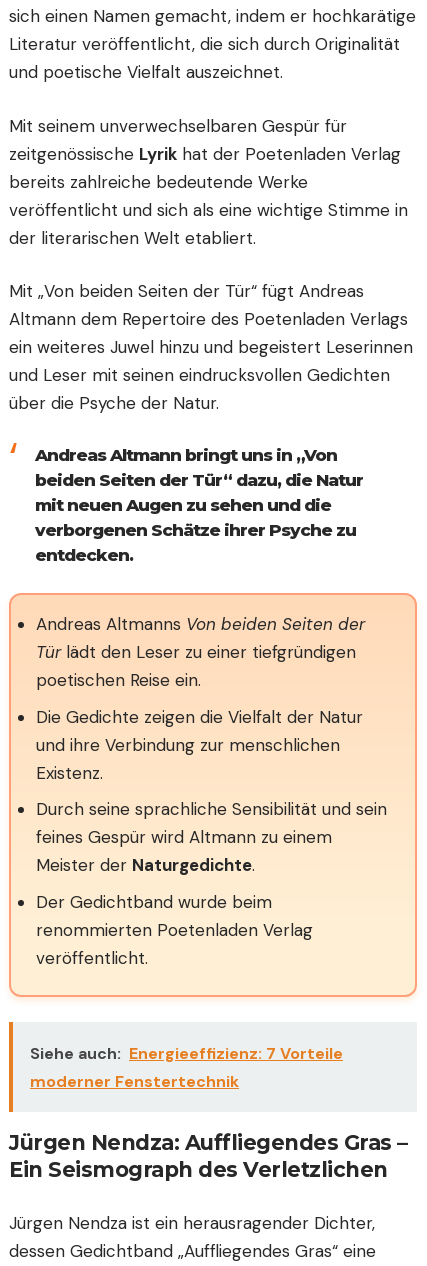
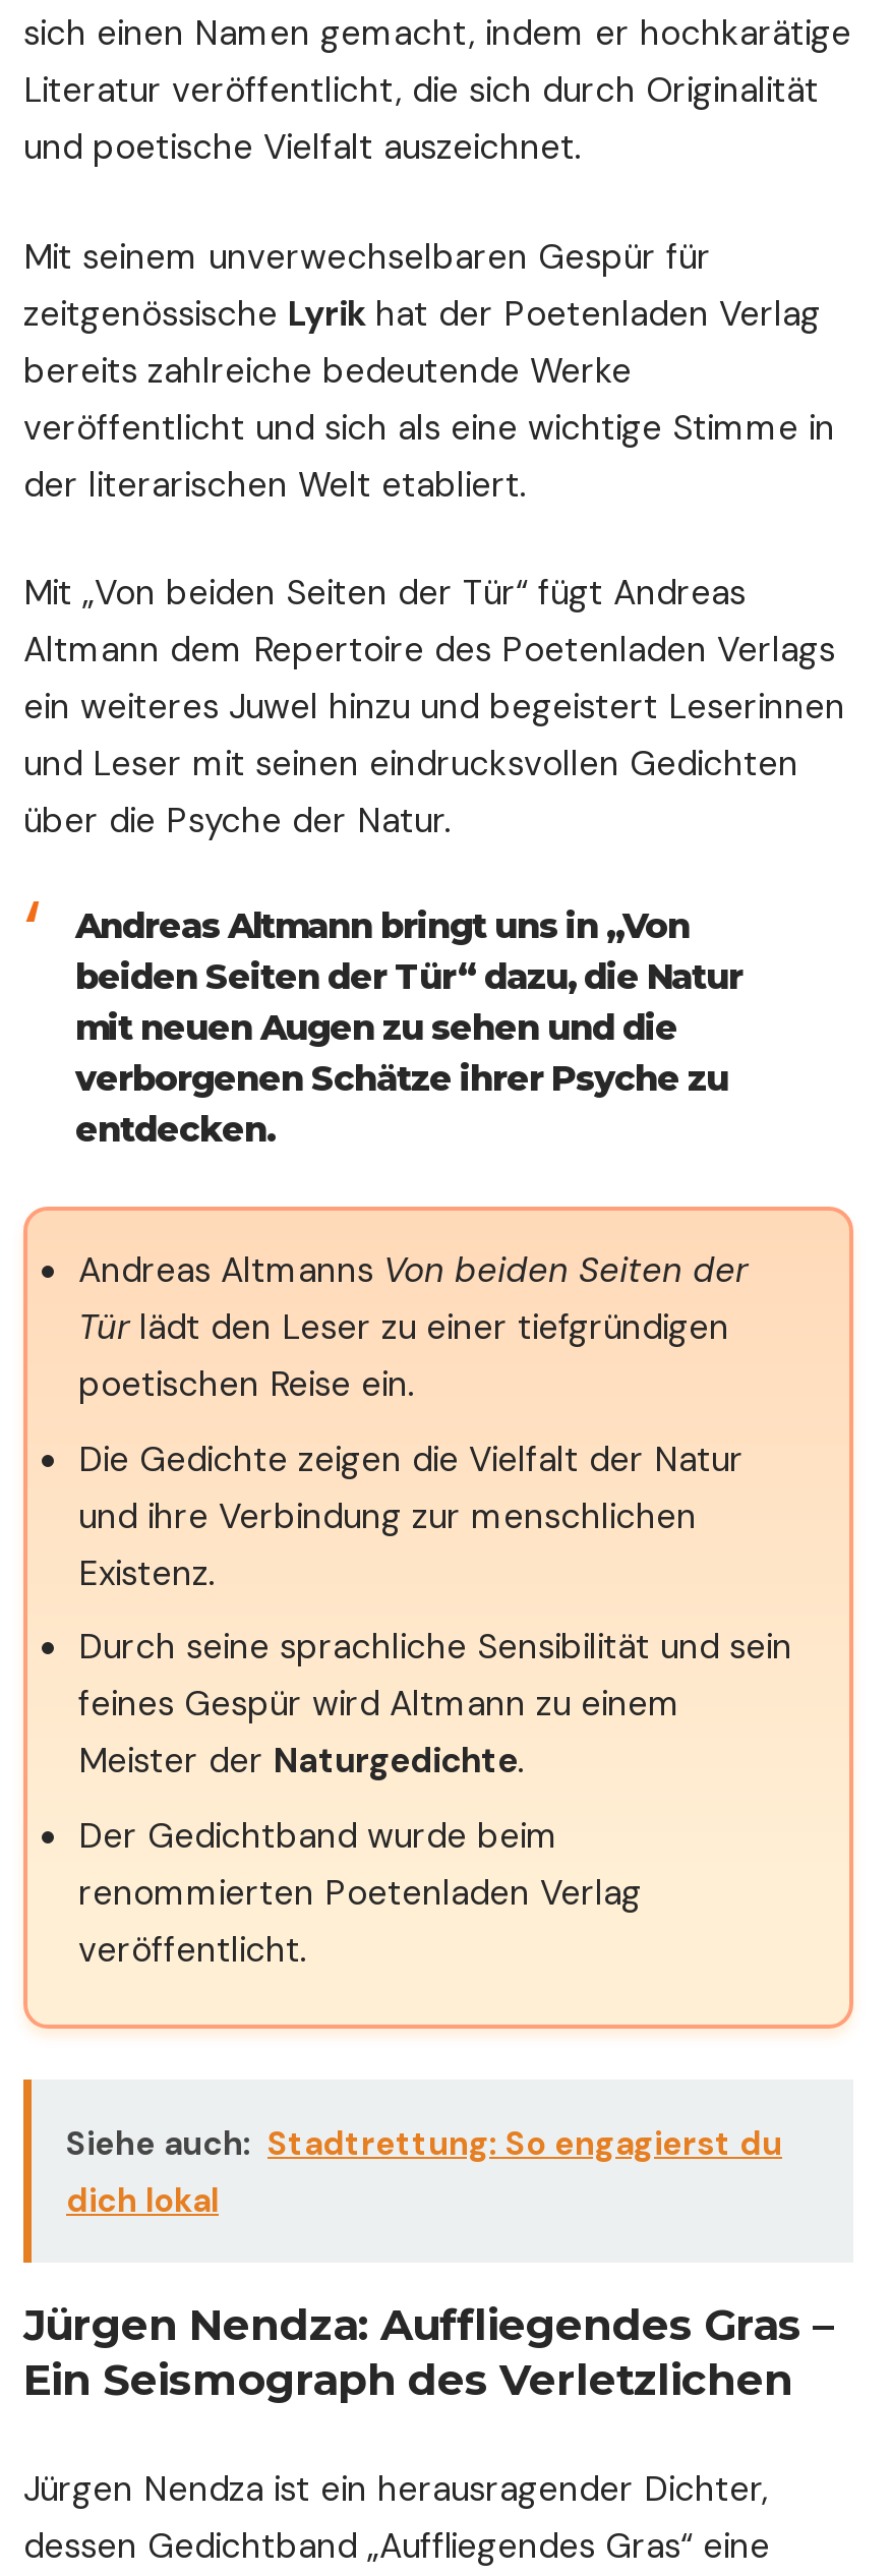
[30,1043,343,1092] Siehe auch: Energieeffizienz: 7 Vorteile | moderner Fenstertechnik -> [66,2122,782,2222] Siehe auch: Stadtrettung: So engagierst du | dich lokal

